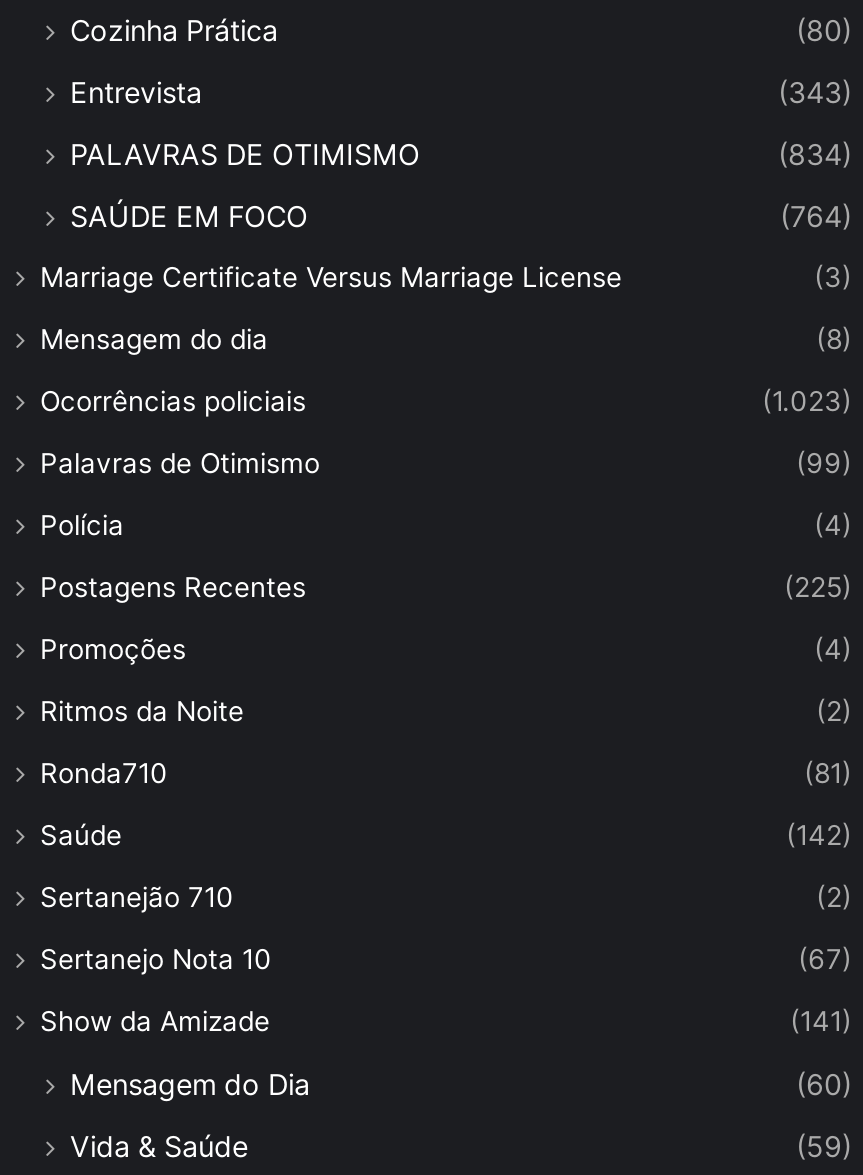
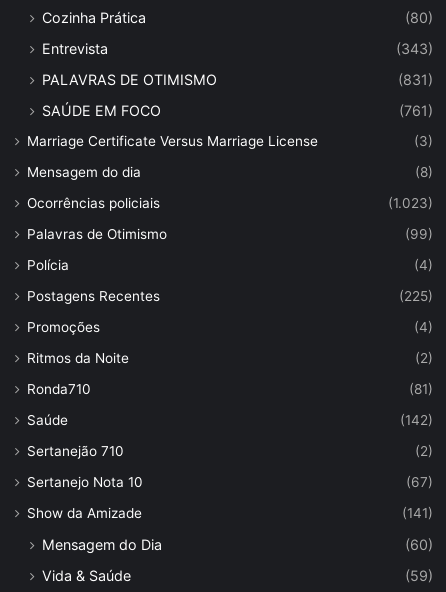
[778,137,852,171] (834) -> [398,71,433,88] (831)
[780,199,852,233] (764) -> [399,102,433,119] (761)

